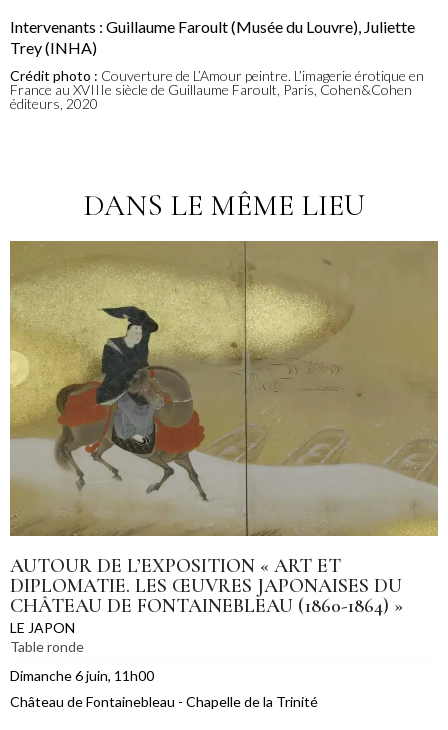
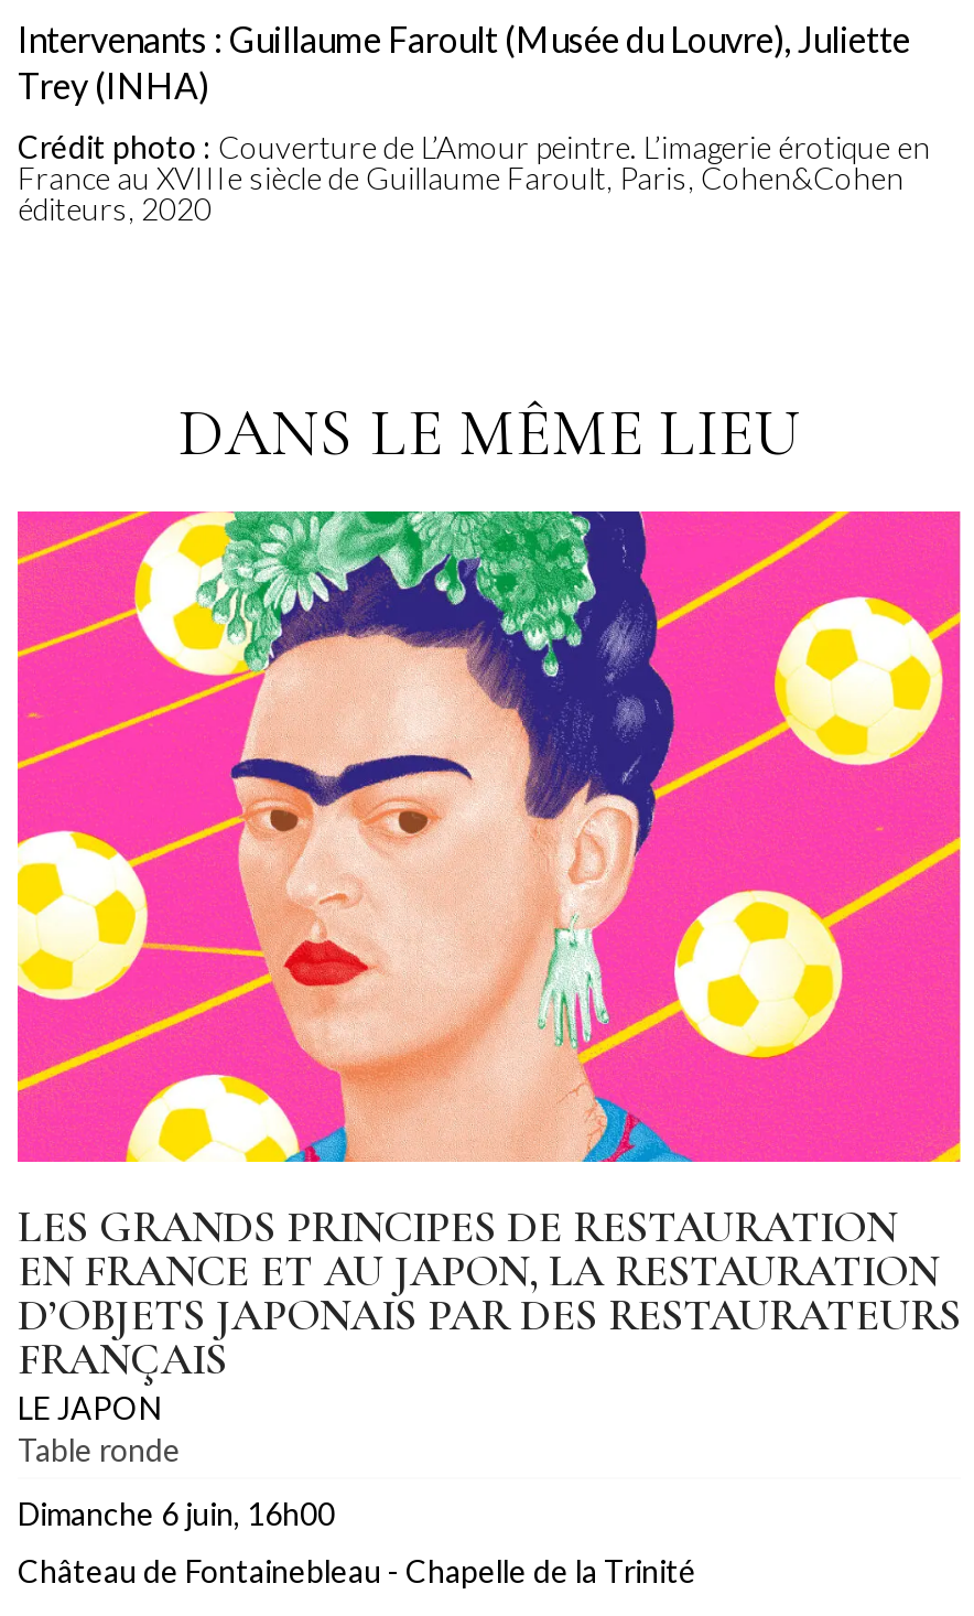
[9,240,439,618] [image] | AUTOUR DE L’EXPOSITION « ART ET | DIPLOMATIE. LES ŒUVRES JAPONAISES DU | CHÂTEAU DE FONTAINEBLEAU (1860-1864) » -> [15,509,963,1388] [image] | LES GRANDS PRINCIPES DE RESTAURATION | EN FRANCE ET AU JAPON, LA RESTAURATION | D’OBJETS JAPONAIS PAR DES RESTAURATEURS | FRANÇAIS
[10,667,154,684] Dimanche 6 juin, 11h00 -> [18,1496,335,1533] Dimanche 6 juin, 16h00

